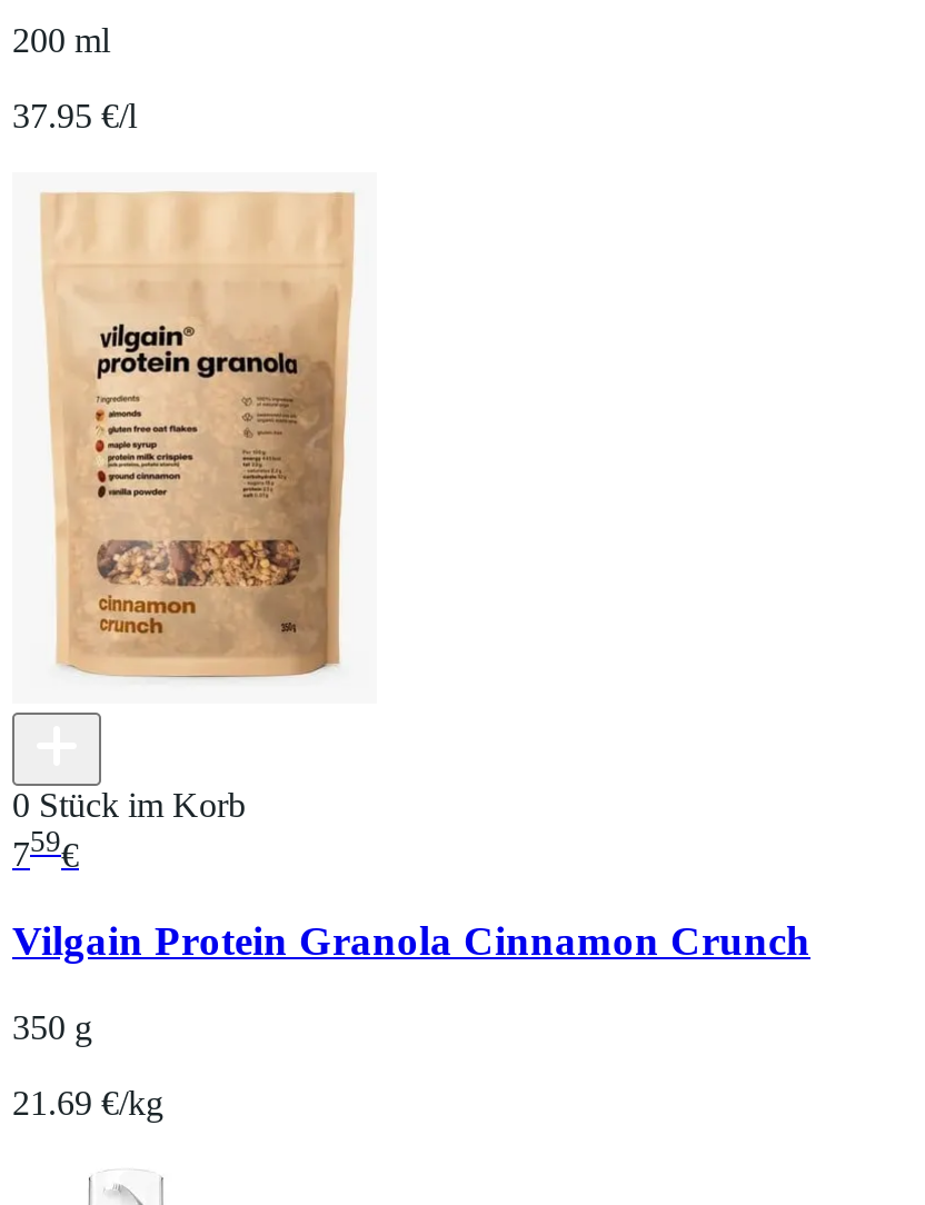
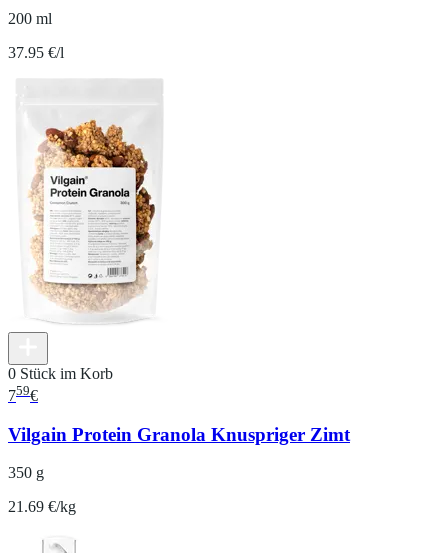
[39,181,355,688] [image] -> [21,82,161,323] [image]
[12,918,810,964] Vilgain Protein Granola Cinnamon Crunch -> [8,424,350,445] Vilgain Protein Granola Knuspriger Zimt

